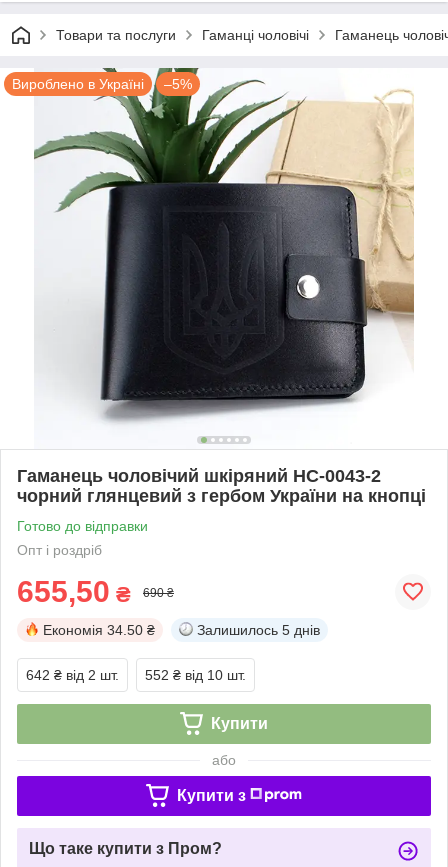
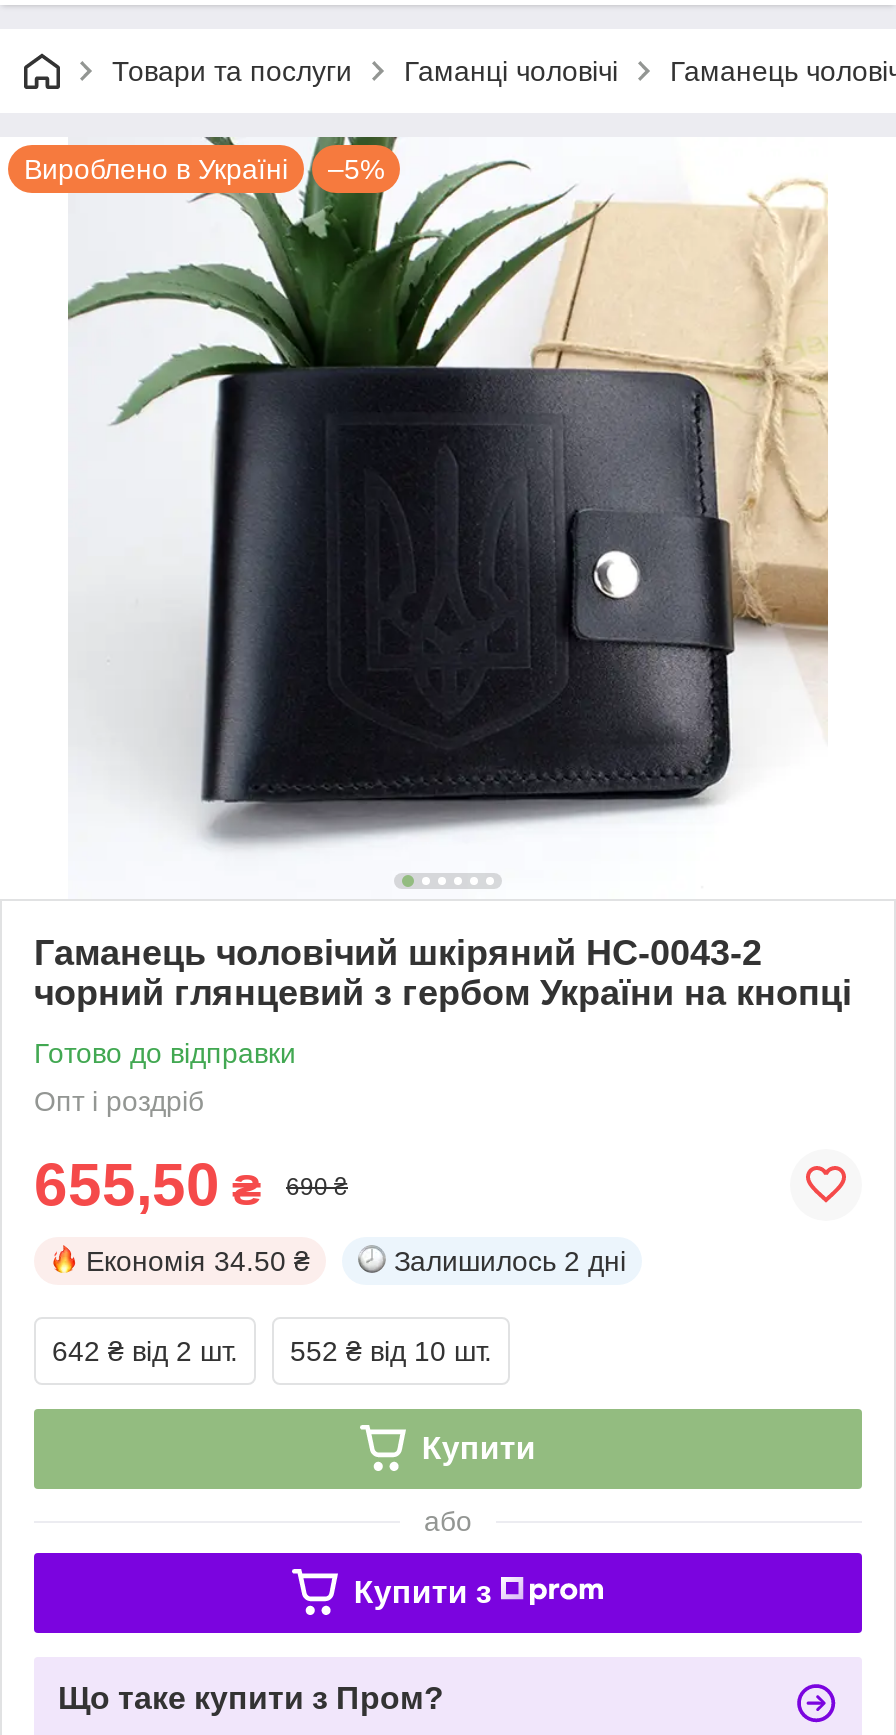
[197,622,320,638] Залишилось 5 днів -> [394,1245,626,1277] Залишилось 2 дні

